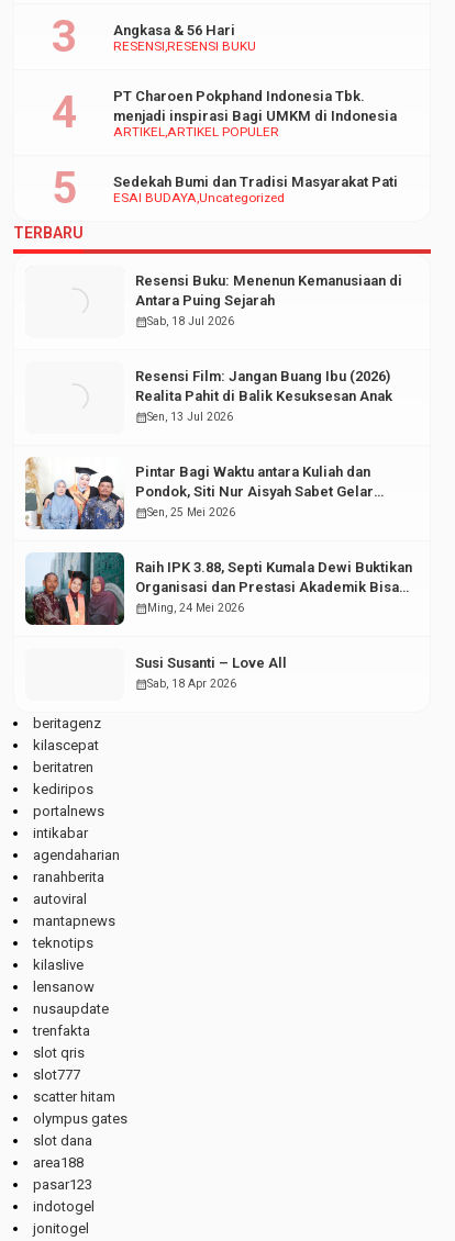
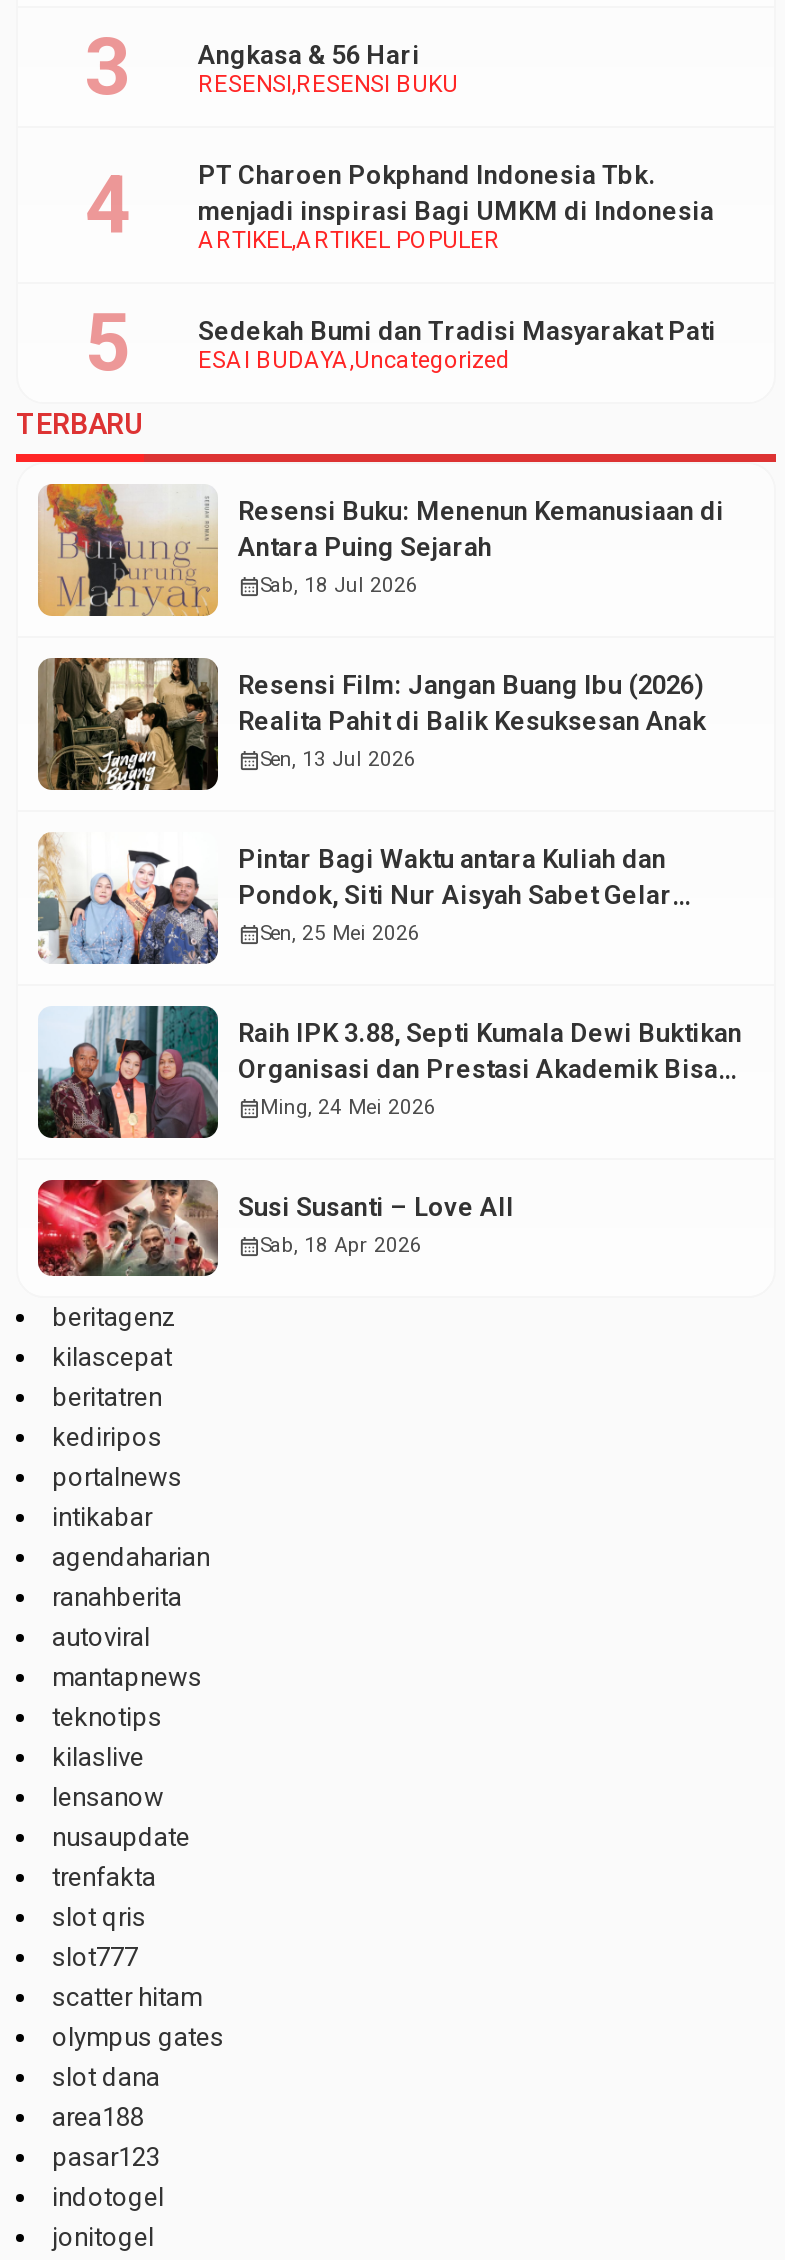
none -> [36,482,220,618] [image]
none -> [36,656,220,792] [image]
none -> [36,1178,220,1278] [image]

